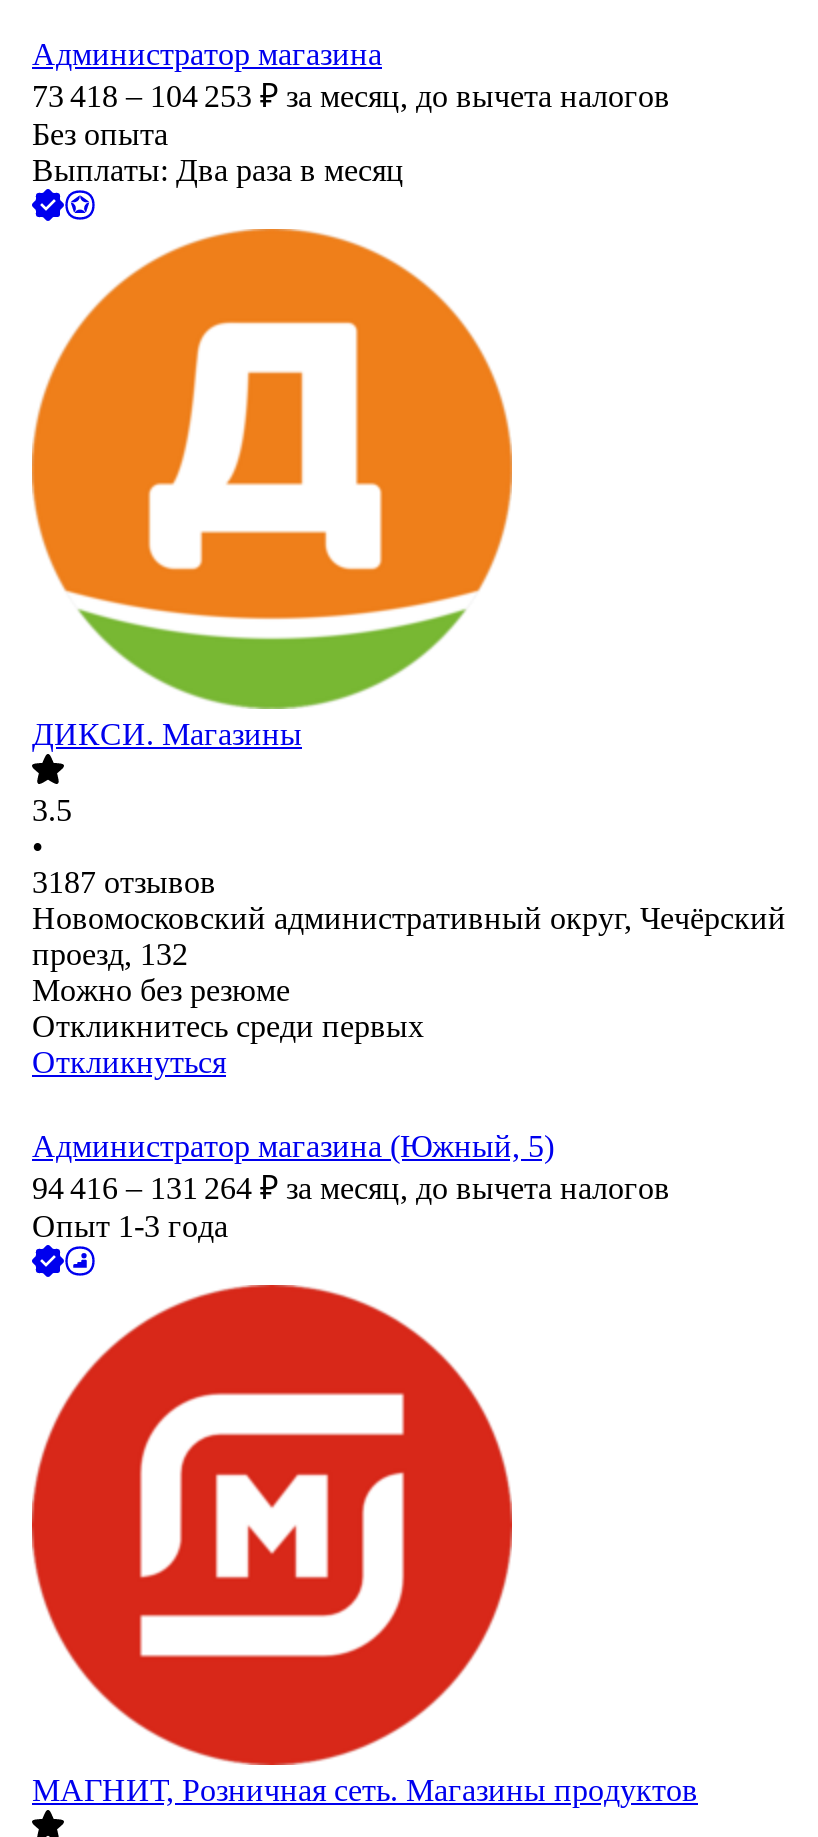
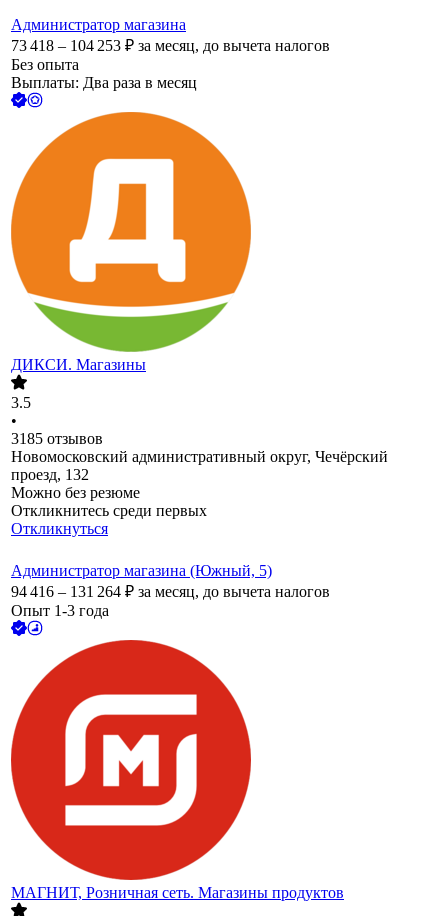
[32,866,216,900] 3187 отзывов -> [11,430,103,447] 3185 отзывов

